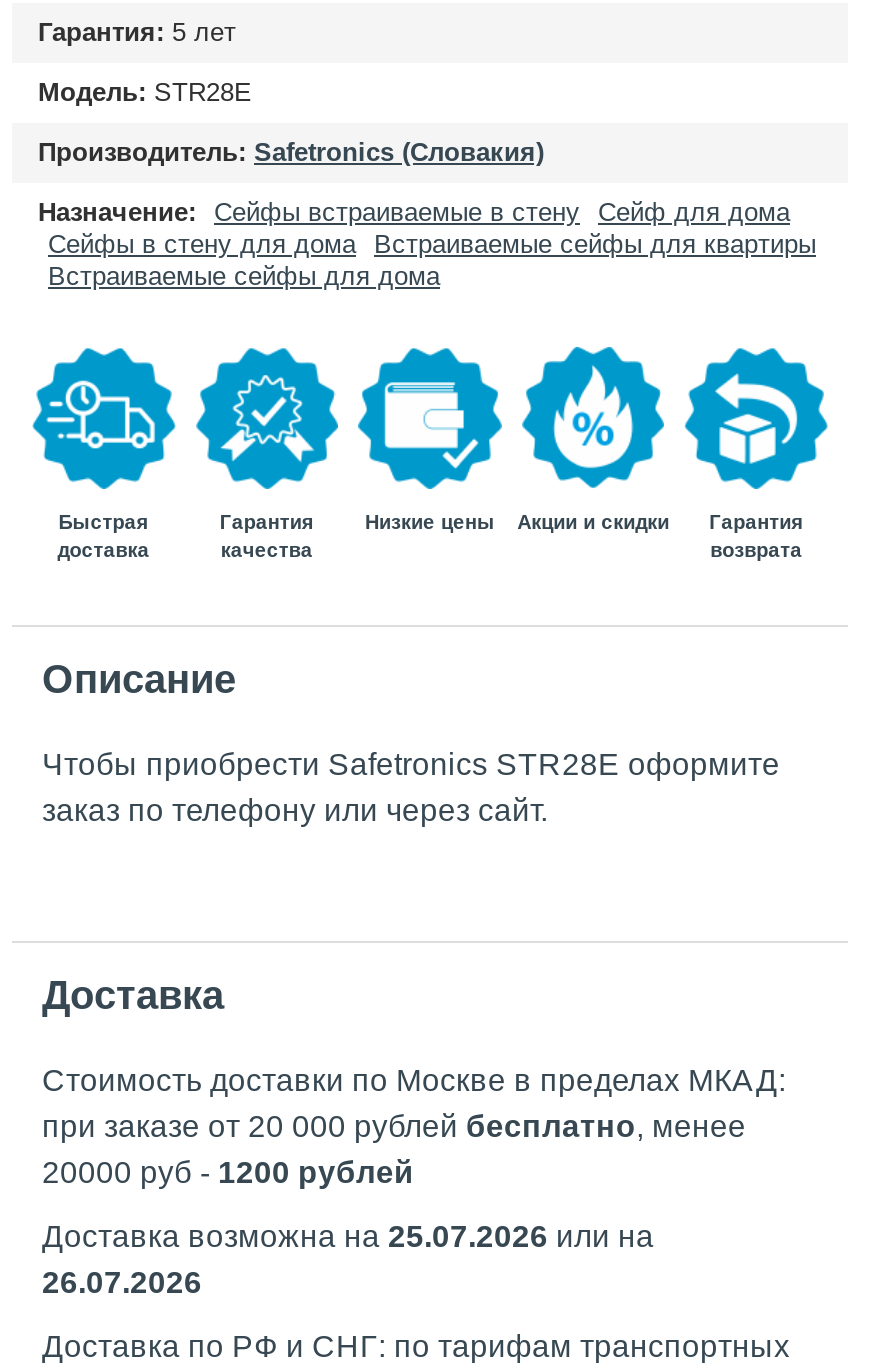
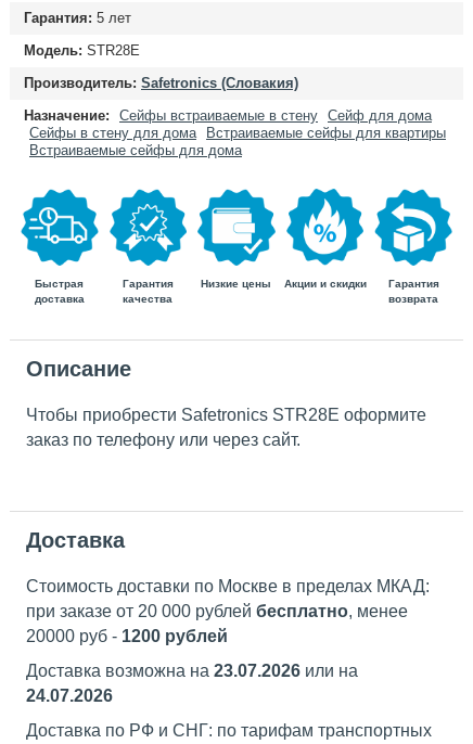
[42,1220,654,1254] Доставка возможна на 25.07.2026 или на -> [26,662,358,680] Доставка возможна на 23.07.2026 или на
[42,1266,202,1300] 26.07.2026 -> [26,687,113,705] 24.07.2026

